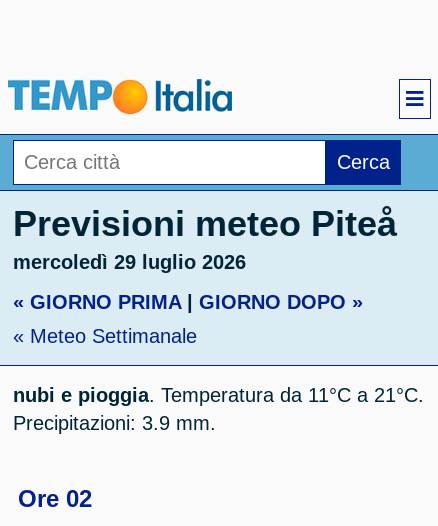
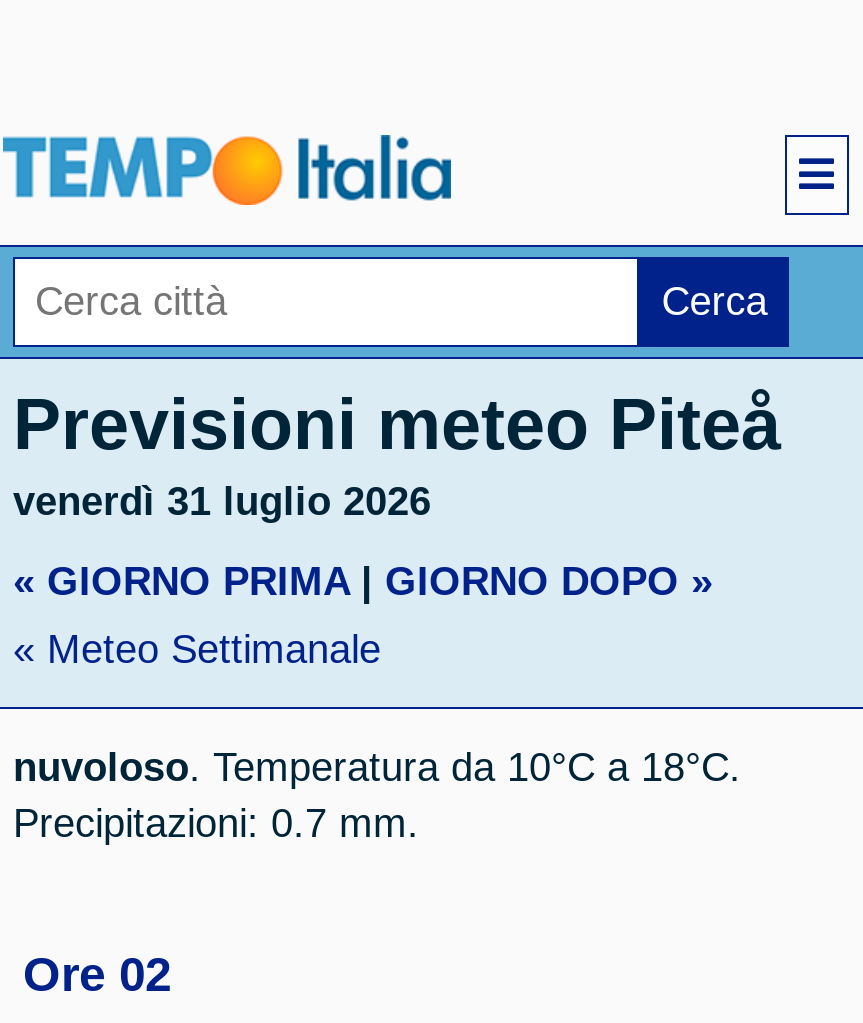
[13,251,246,273] mercoledì 29 luglio 2026 -> [13,479,431,523] venerdì 31 luglio 2026
[13,384,424,434] nubi e pioggia. Temperatura da 11°C a 21°C. | Precipitazioni: 3.9 mm. -> [13,745,741,845] nuvoloso. Temperatura da 10°C a 18°C. | Precipitazioni: 0.7 mm.

